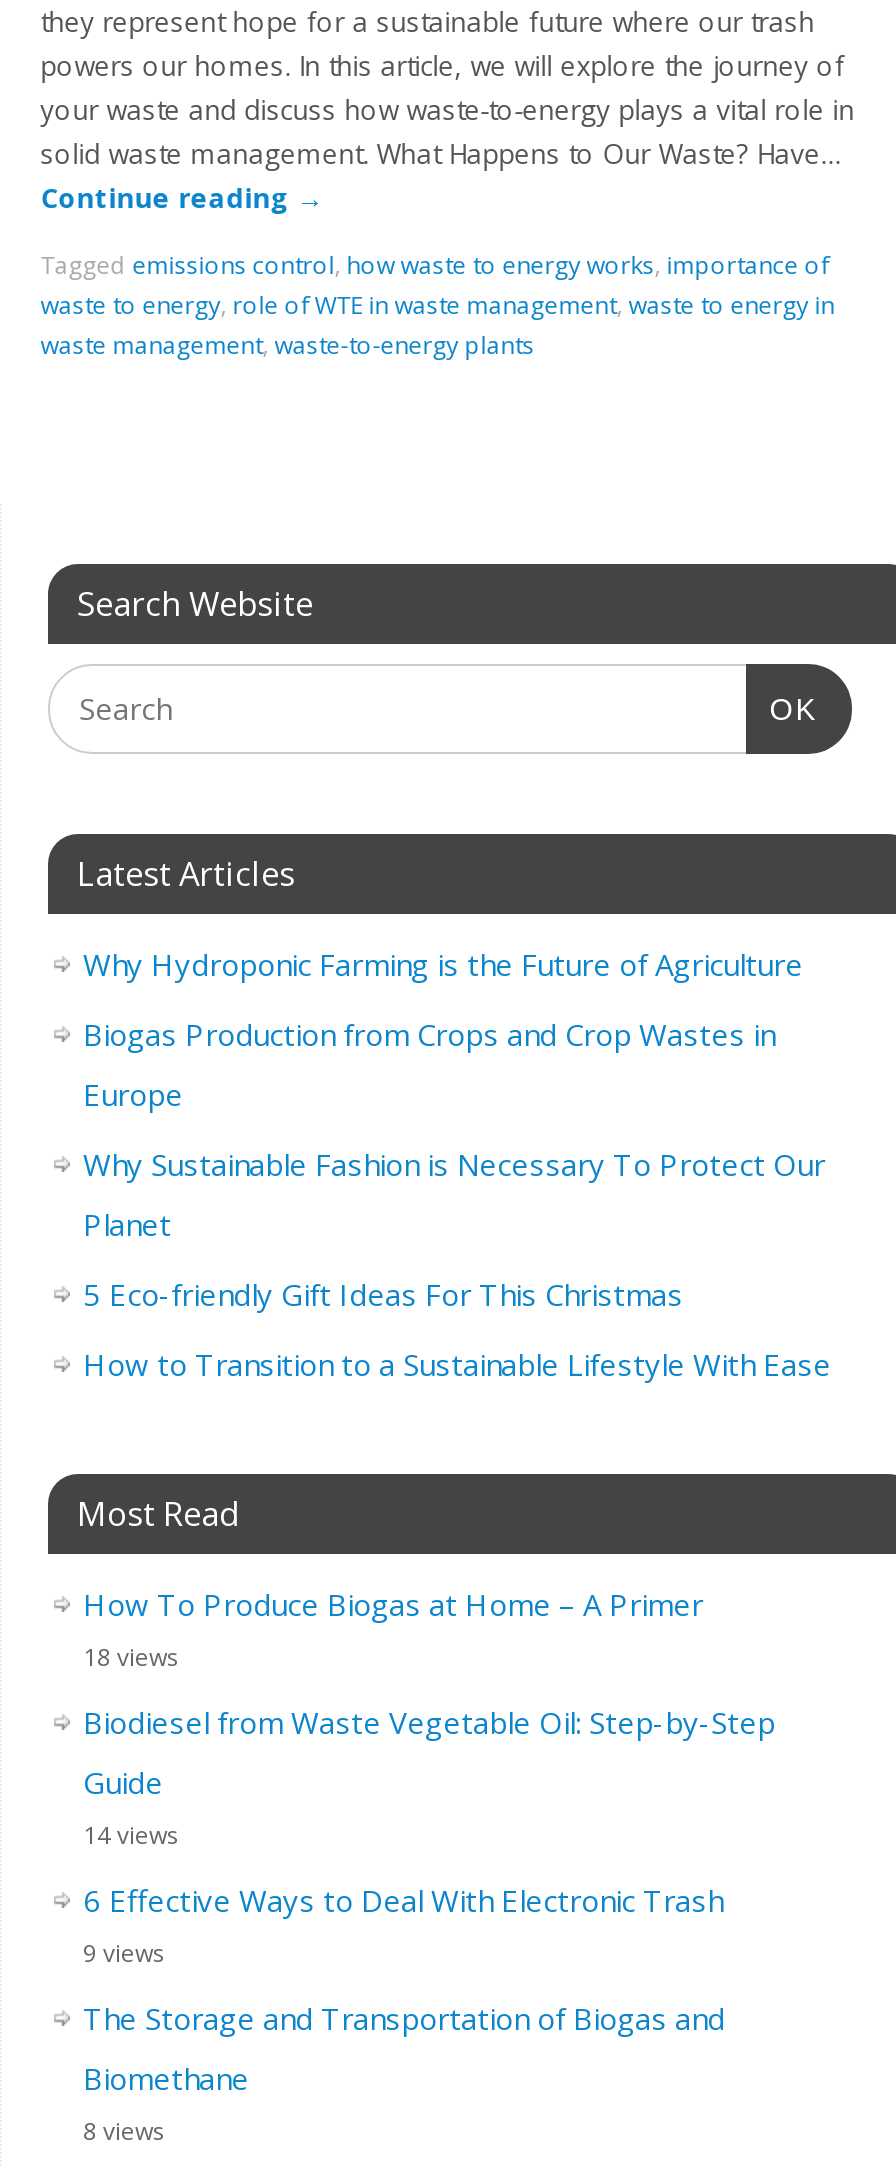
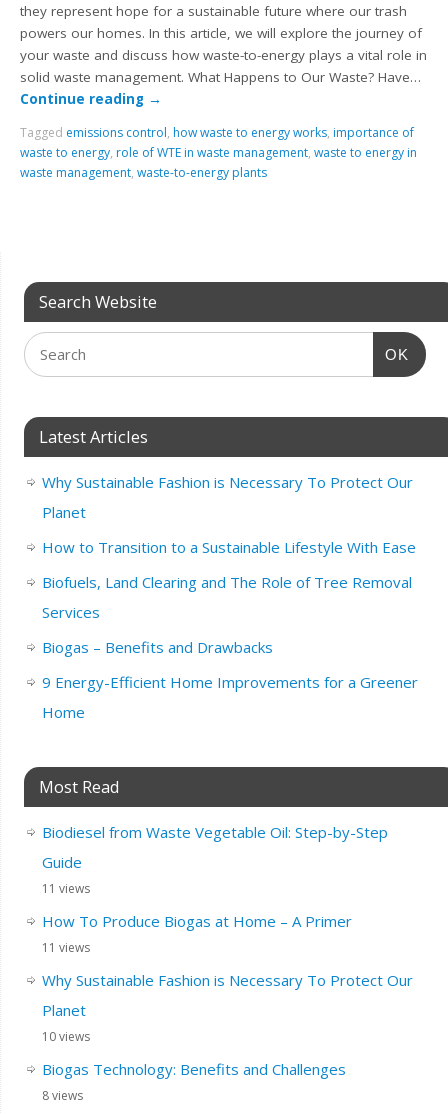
[83,943,803,1113] Why Hydroponic Farming is the Future of Agriculture | Biogas Production from Crops and Crop Wastes in | Europe -> none
moved [83,1143,825,1243] -> [41,471,412,521]: Why Sustainable Fashion is Necessary To Protect Our | Planet
[83,1273,683,1313] 5 Eco-friendly Gift Ideas For This Christmas -> none
moved [83,1343,831,1383] -> [41,536,415,556]: How to Transition to a Sustainable Lifestyle With Ease
none -> [41,571,417,721] Biofuels, Land Clearing and The Role of Tree Removal | Services | Biogas – Benefits and Drawbacks | 9 Energy-Efficient Home Improvements for a Greener | Home
moved [83,1583,703,1623] -> [41,910,351,930]: How To Produce Biogas at Home – A Primer
[83,1639,179,1673] 18 views -> none
moved [83,1701,775,1801] -> [41,821,387,871]: Biodiesel from Waste Vegetable Oil: Step-by-Step | Guide
[83,1817,725,2097] 14 views | 6 Effective Ways to Deal With Electronic Trash | 9 views | The Storage and Transportation of Biogas and | Biomethane -> [41,879,412,1078] 11 views | 11 views | Why Sustainable Fashion is Necessary To Protect Our | Planet | 10 views | Biogas Technology: Benefits and Challenges

